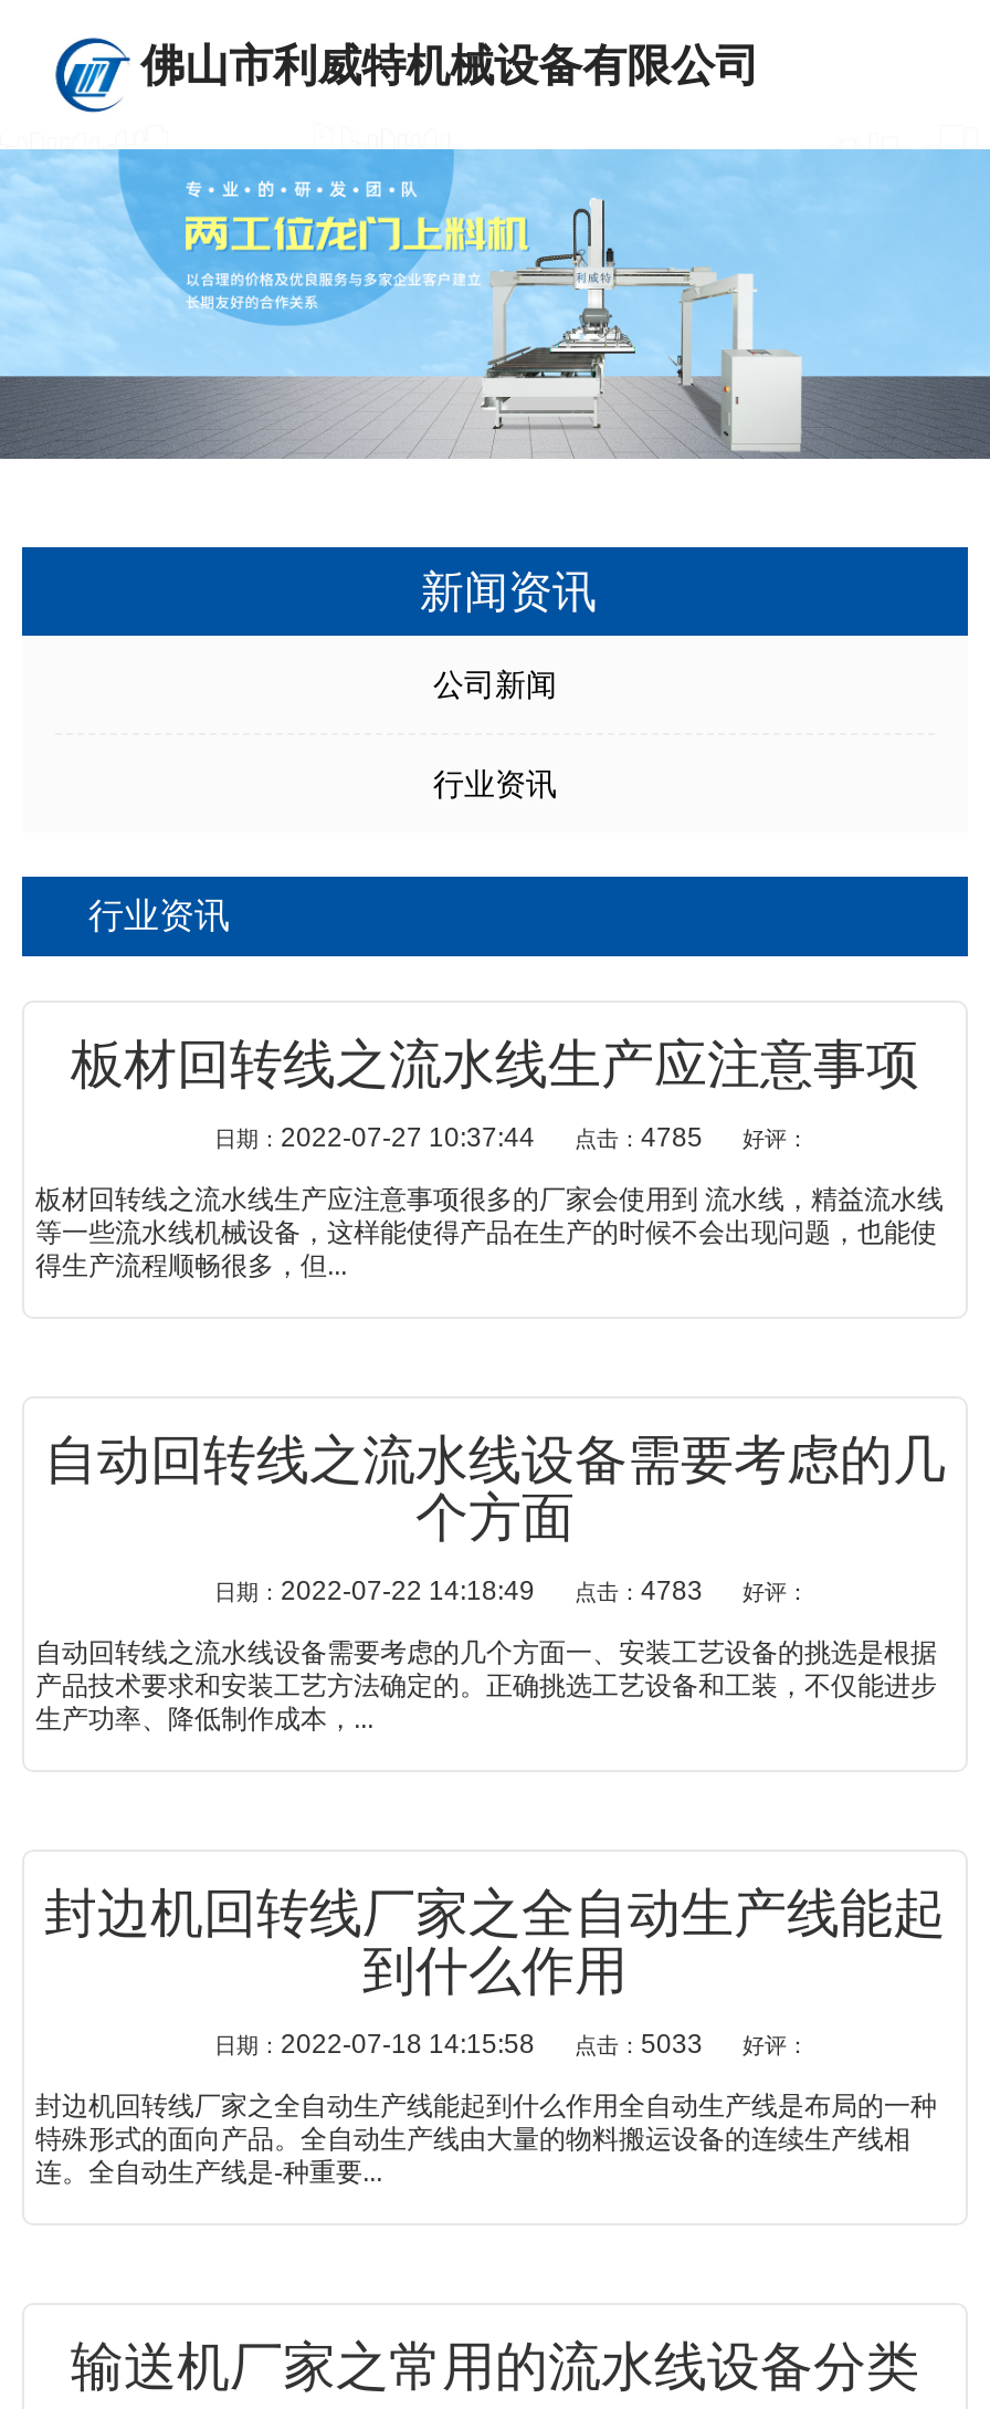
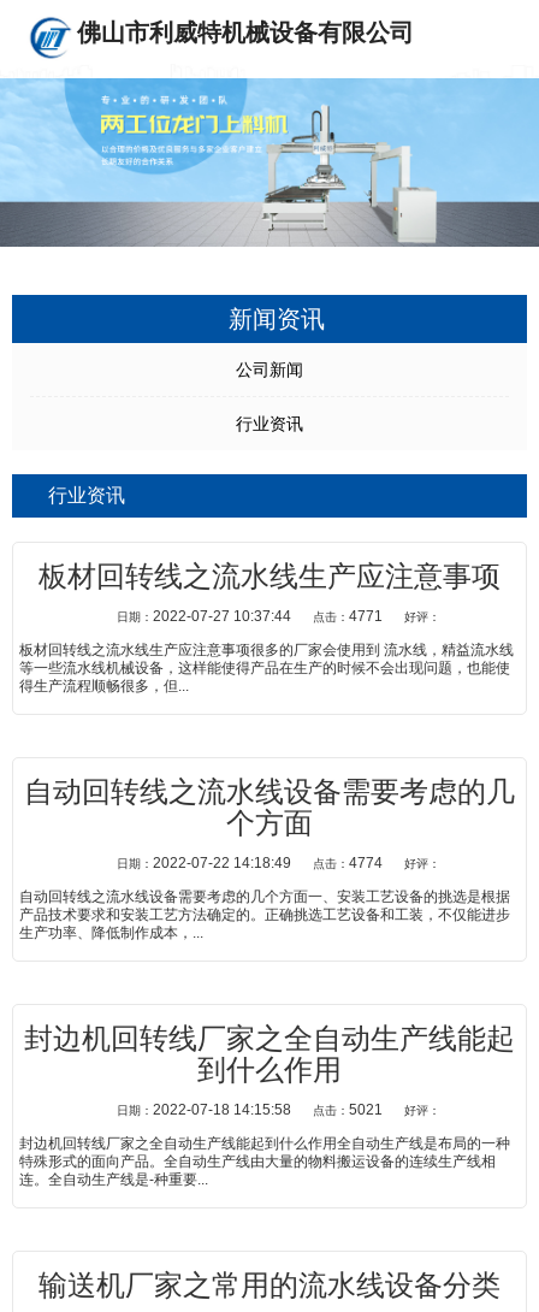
[214,1123,809,1154] 日期：2022-07-27 10:37:44 点击：4785 好评： -> [117,608,440,625] 日期：2022-07-27 10:37:44 点击：4771 好评：
[214,1576,809,1607] 日期：2022-07-22 14:18:49 点击：4783 好评： -> [117,855,440,872] 日期：2022-07-22 14:18:49 点击：4774 好评：
[214,2029,809,2060] 日期：2022-07-18 14:15:58 点击：5033 好评： -> [117,1102,440,1118] 日期：2022-07-18 14:15:58 点击：5021 好评：

